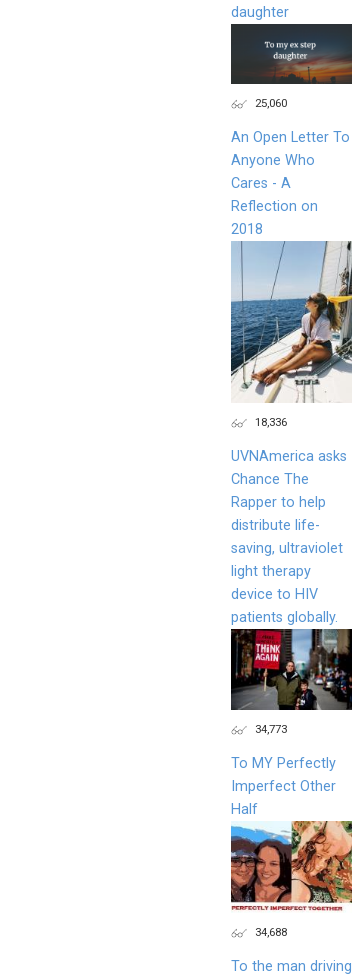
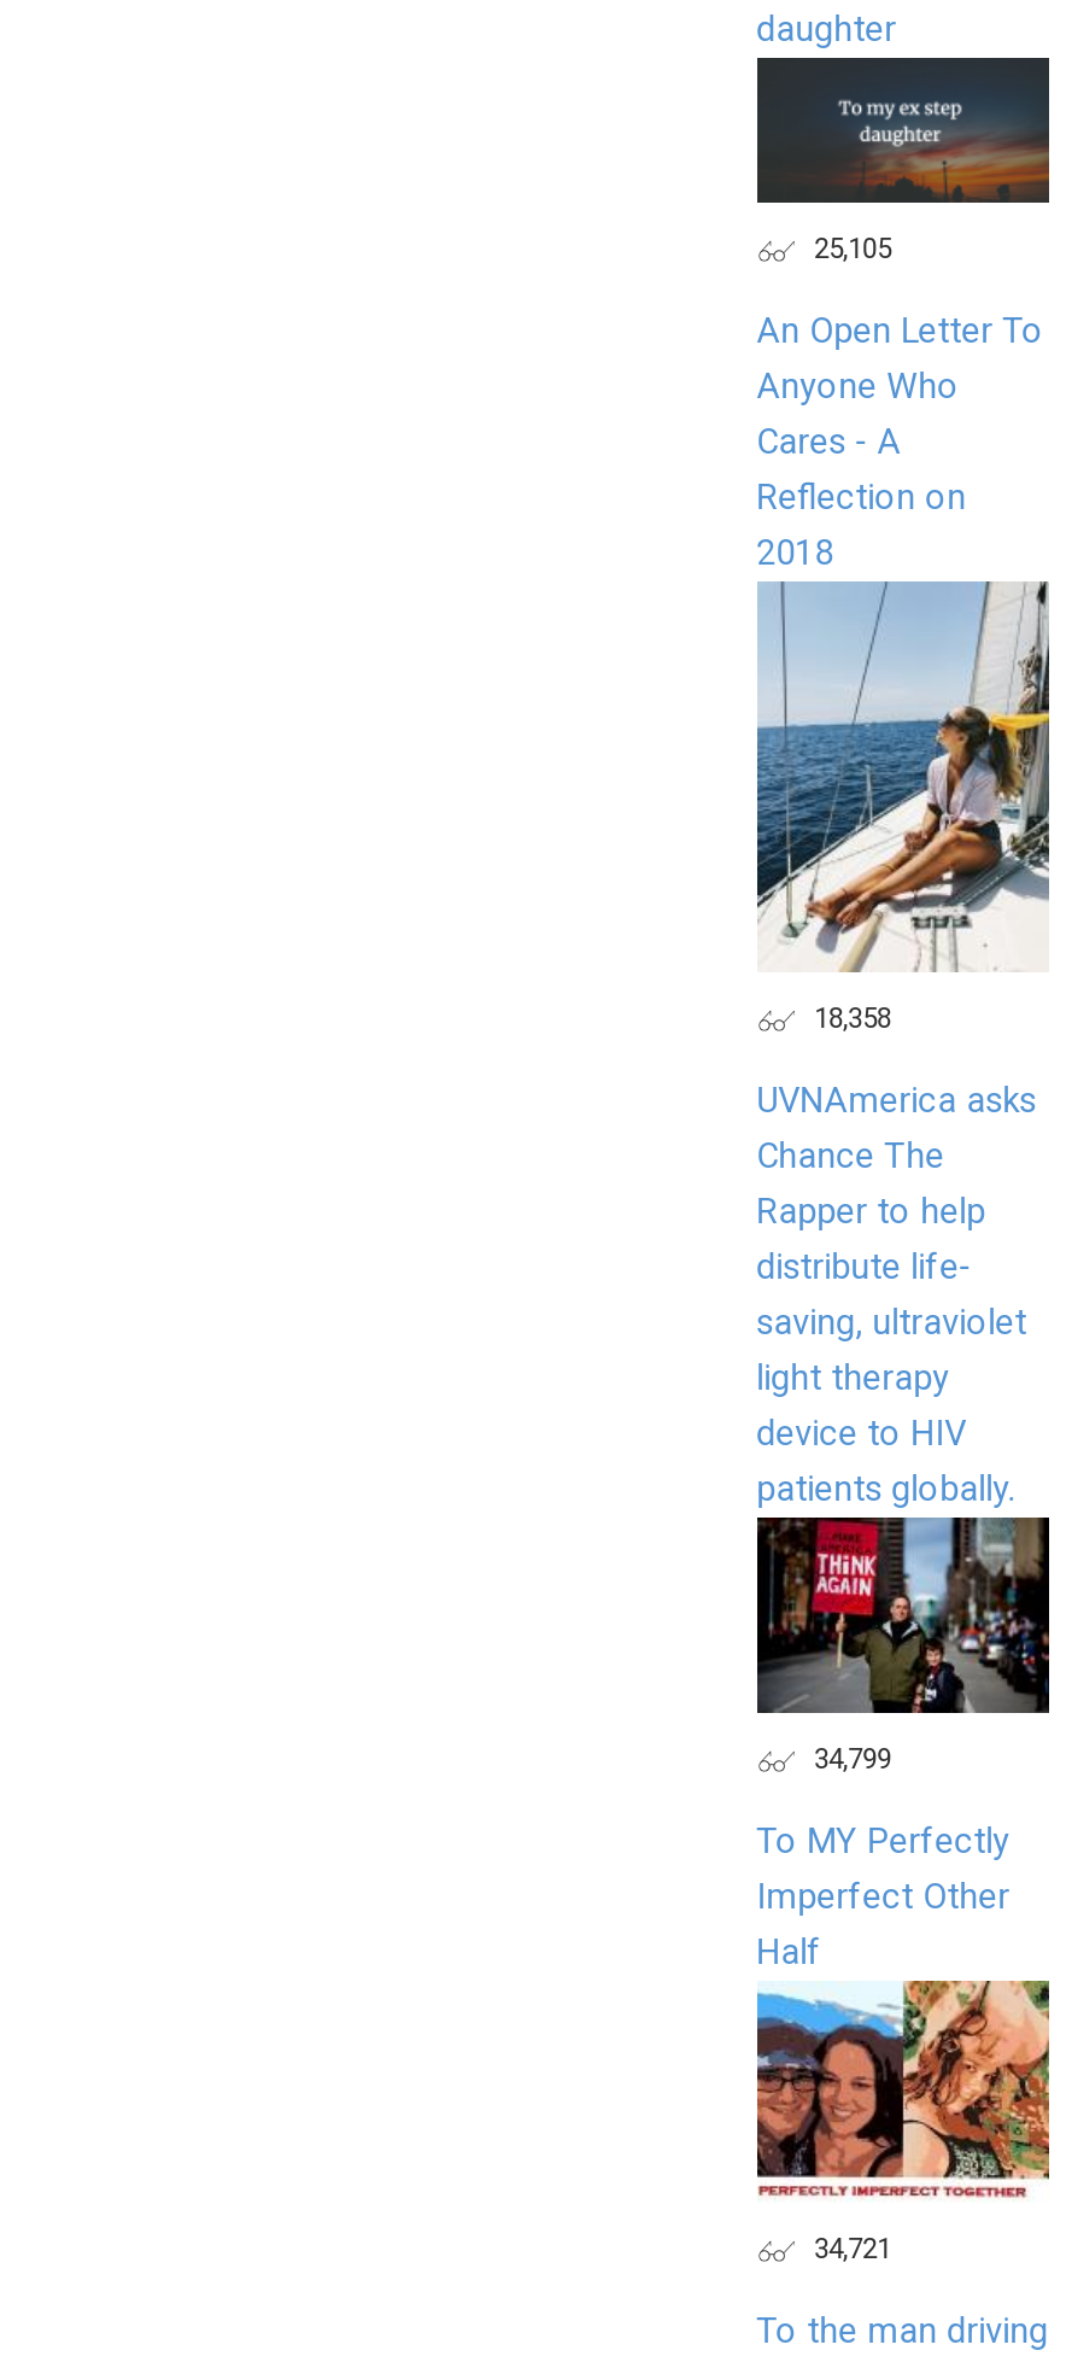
[255,96,287,110] 25,060 -> [814,232,892,266] 25,105
[255,415,287,429] 18,336 -> [814,1001,892,1034] 18,358
[255,722,287,736] 34,773 -> [814,1741,892,1775] 34,799
[255,924,287,938] 34,688 -> [814,2231,892,2264] 34,721

